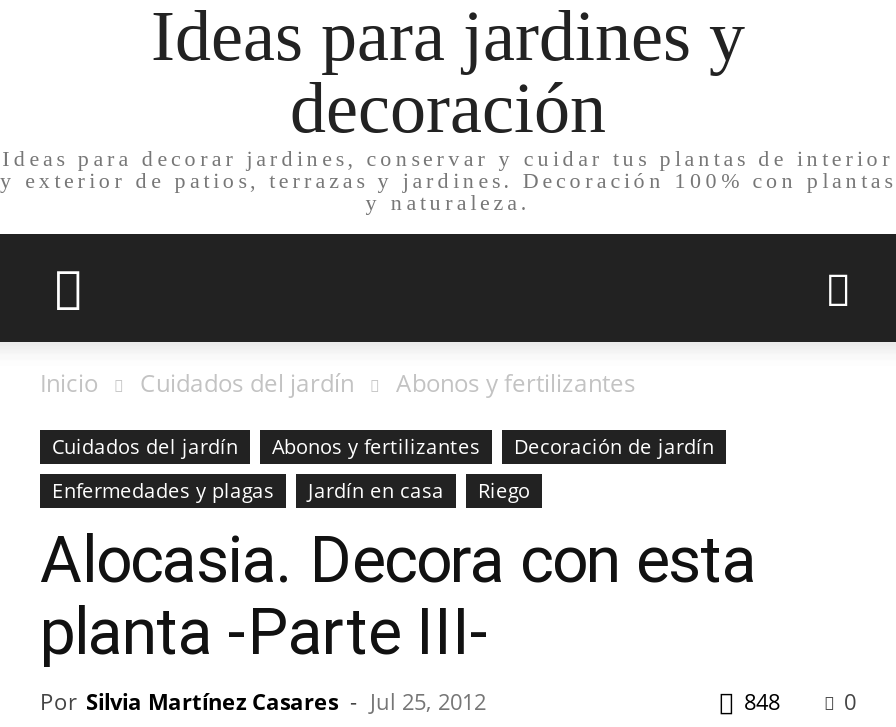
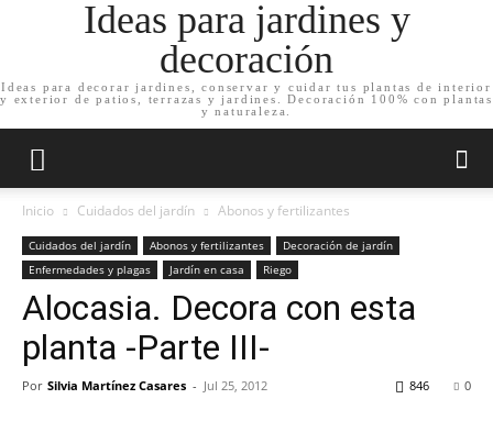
[744,686,780,716] 848 -> [409,377,429,394] 846

